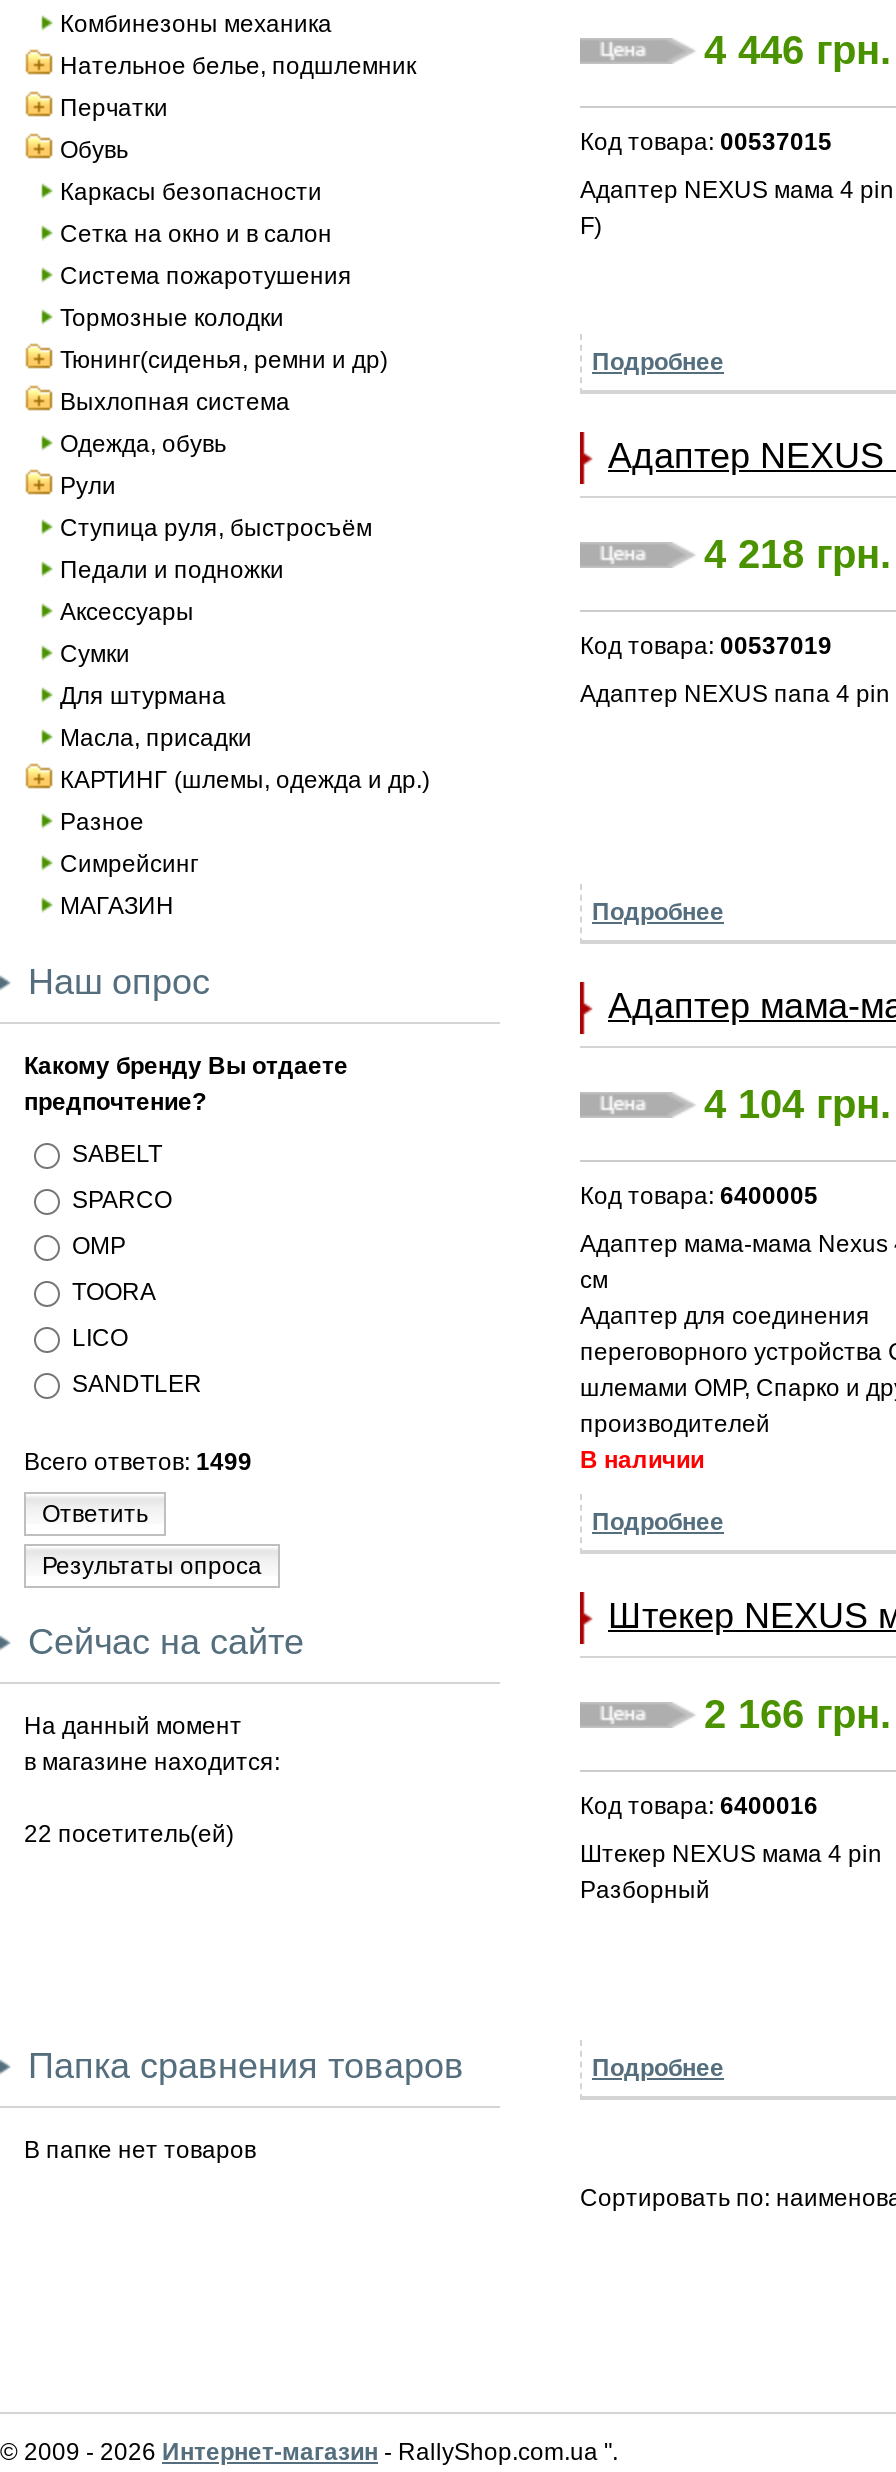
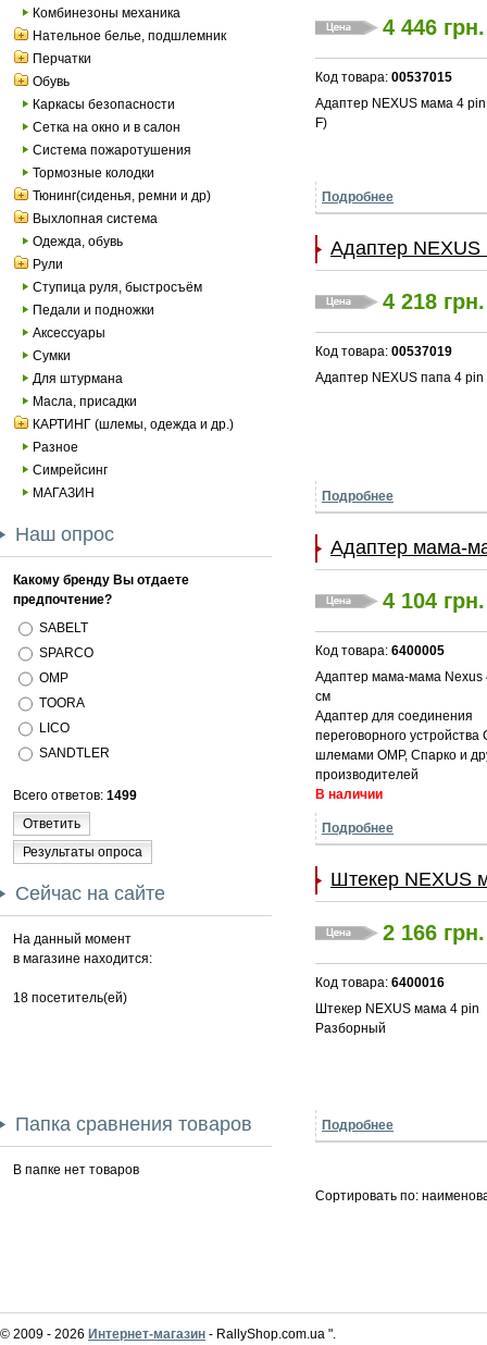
[24,1820,234,1848] 22 посетитель(ей) -> [13,990,127,1005] 18 посетитель(ей)

